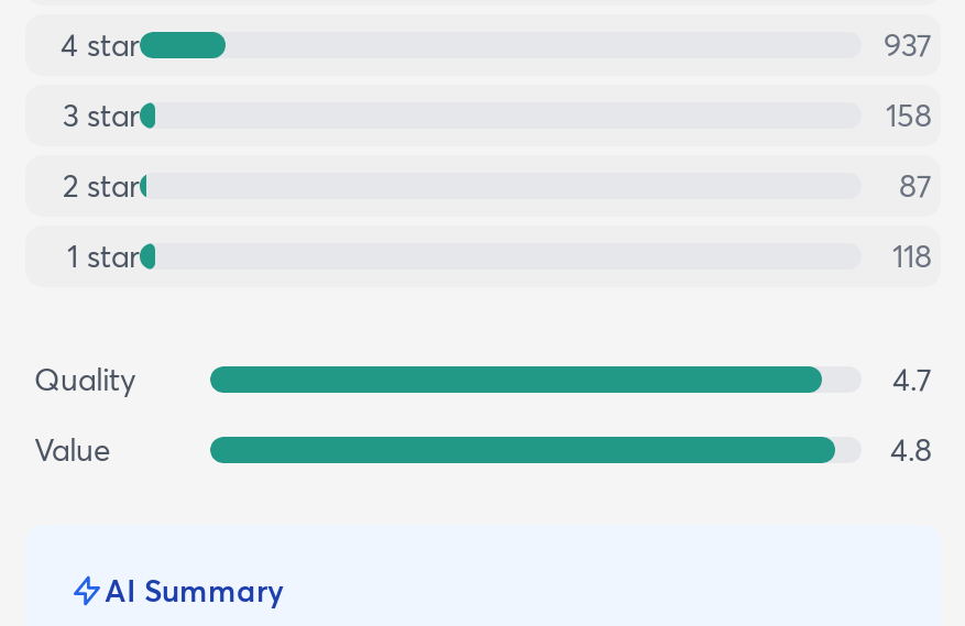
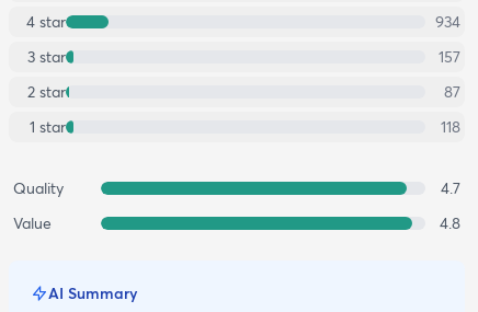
[884,24,932,64] 937 -> [435,12,460,32] 934
[886,94,932,134] 158 -> [439,47,460,67] 157

